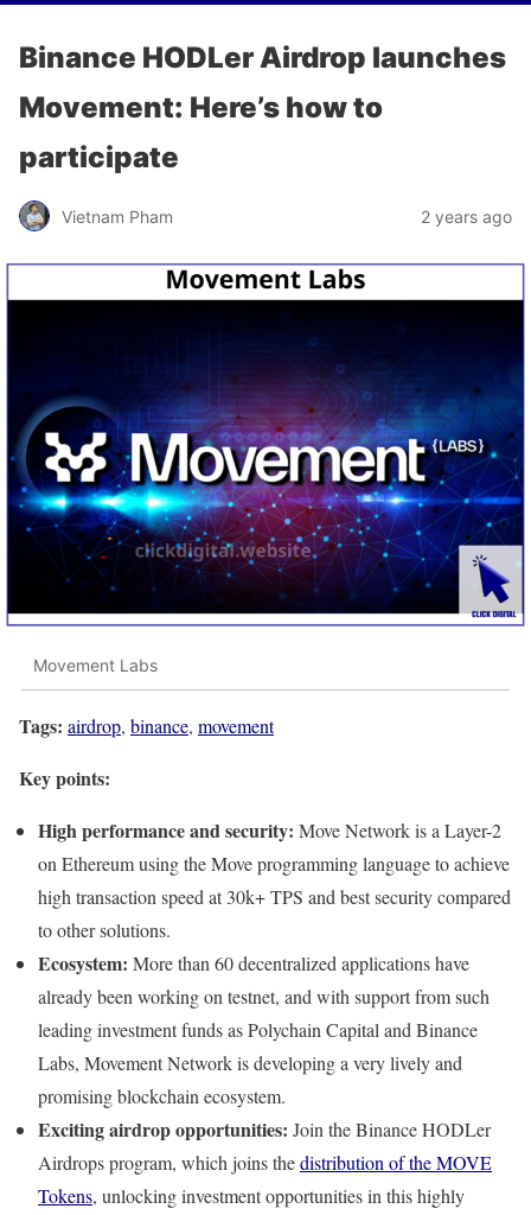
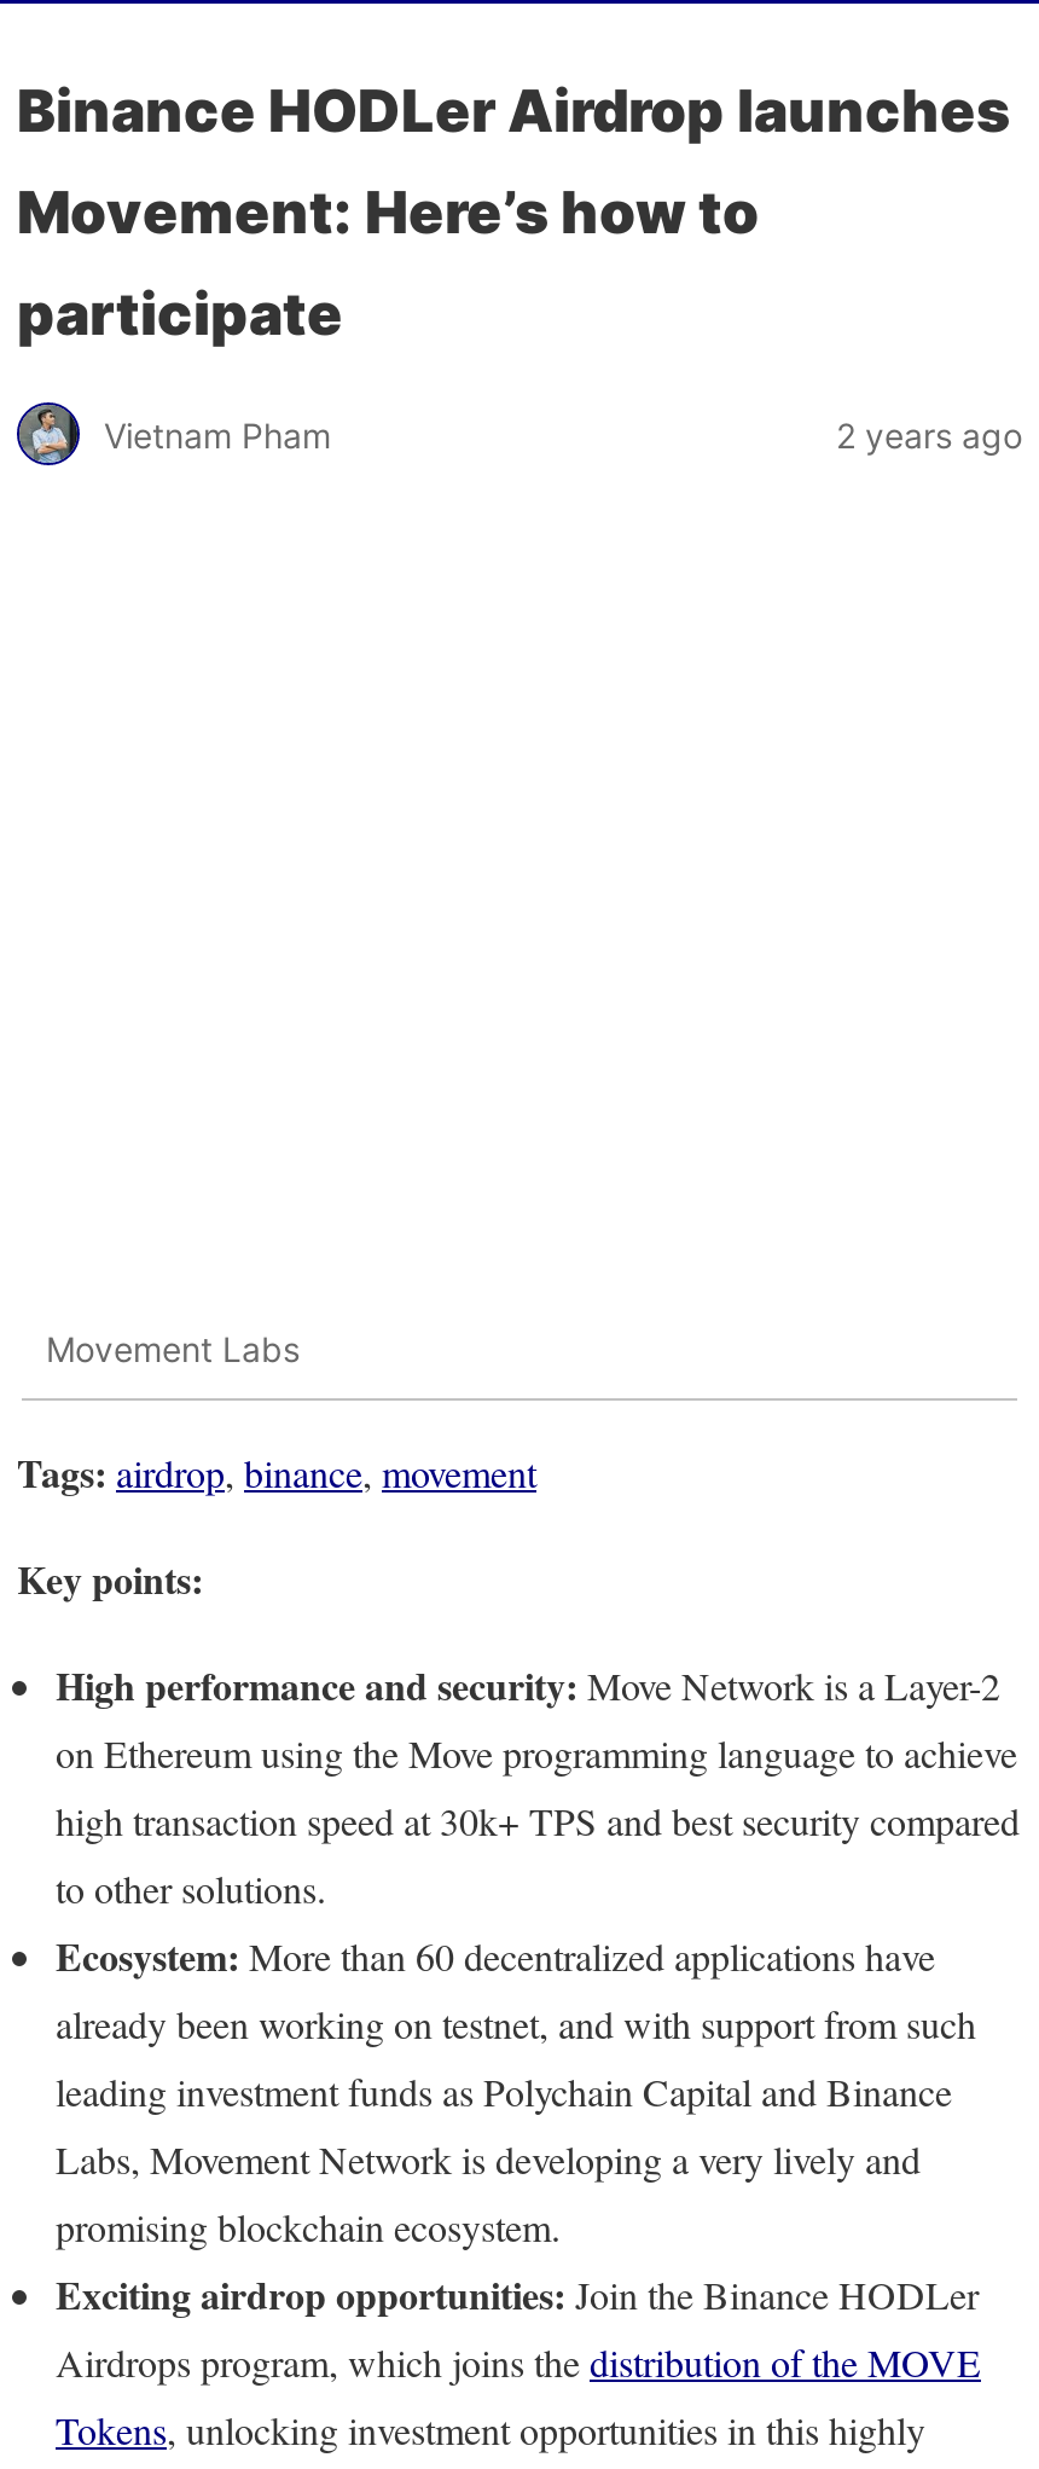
[5,262,526,628] [image] -> none

